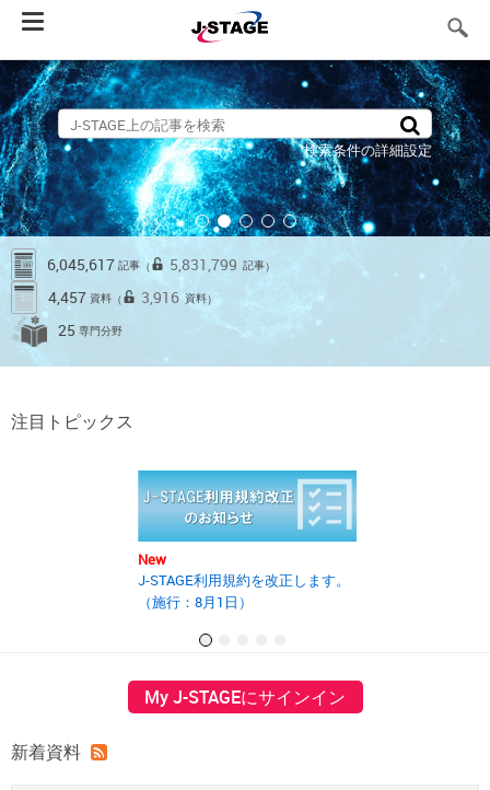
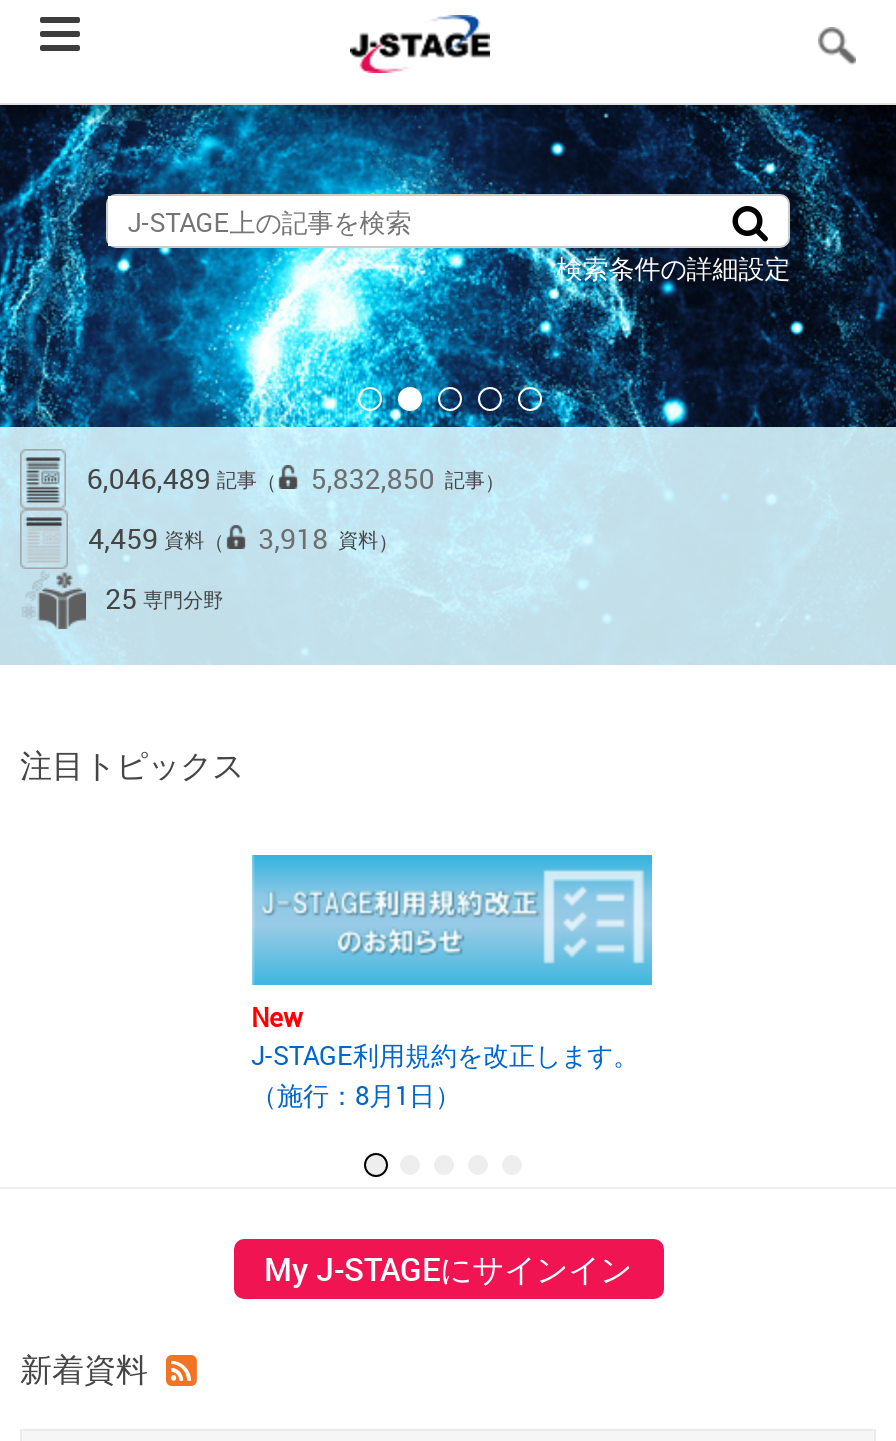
[47,254,151,275] 6,045,617記事（ -> [87,459,277,497] 6,046,489記事（
[170,254,276,275] 5,831,799 記事） -> [311,459,505,497] 5,832,850 記事）
[48,287,123,307] 4,457資料（ -> [88,519,224,557] 4,459資料（
[141,287,218,307] 3,916 資料） -> [258,519,398,557] 3,918 資料）

